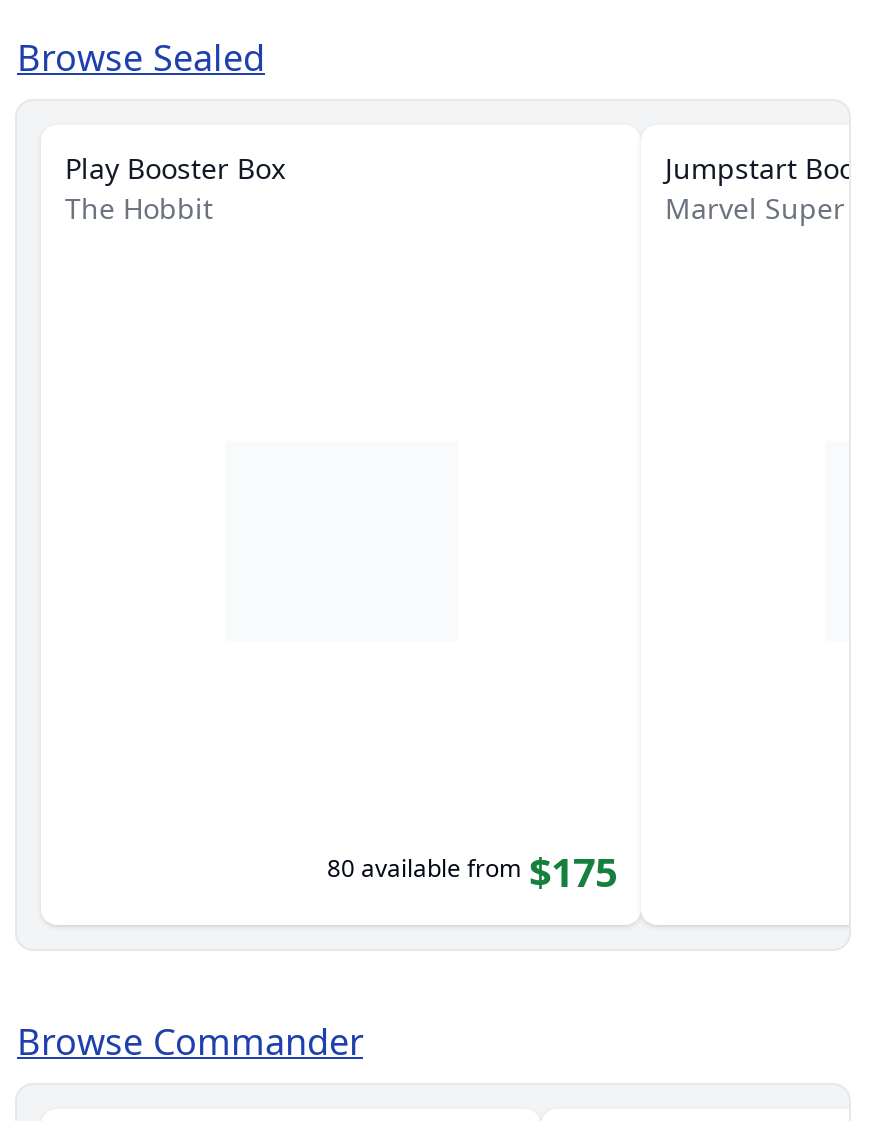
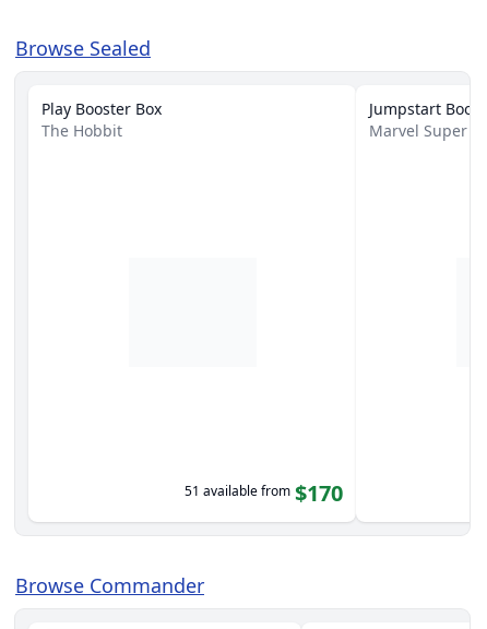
[327,845,617,899] 80 available from $175 -> [185,478,343,508] 51 available from $170

